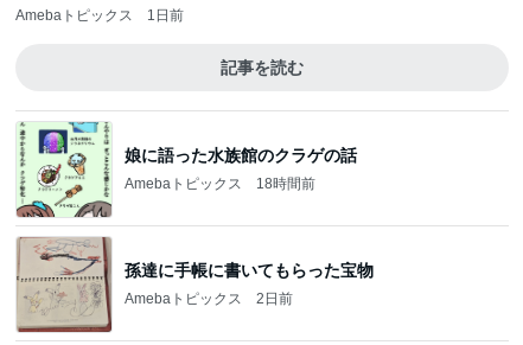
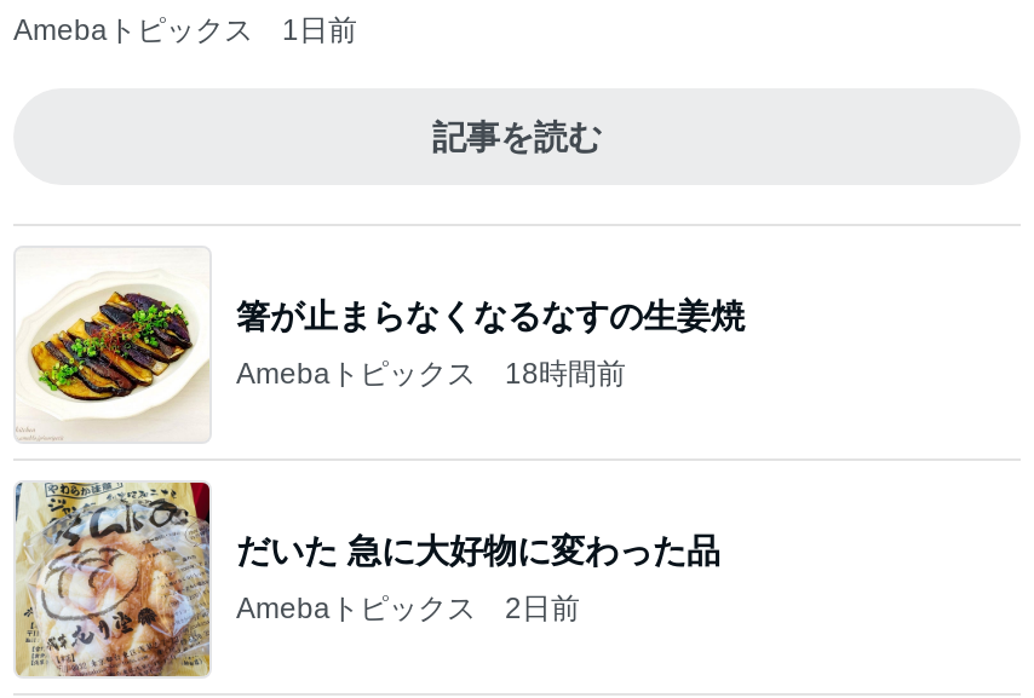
[15,121,357,218] [image] | 娘に語った水族館のクラゲの話 -> [18,248,745,442] [image] | 箸が止まらなくなるなすの生姜焼
[15,236,374,333] [image] | 孫達に手帳に書いてもらった宝物 -> [13,480,720,679] [image] | だいた 急に大好物に変わった品

